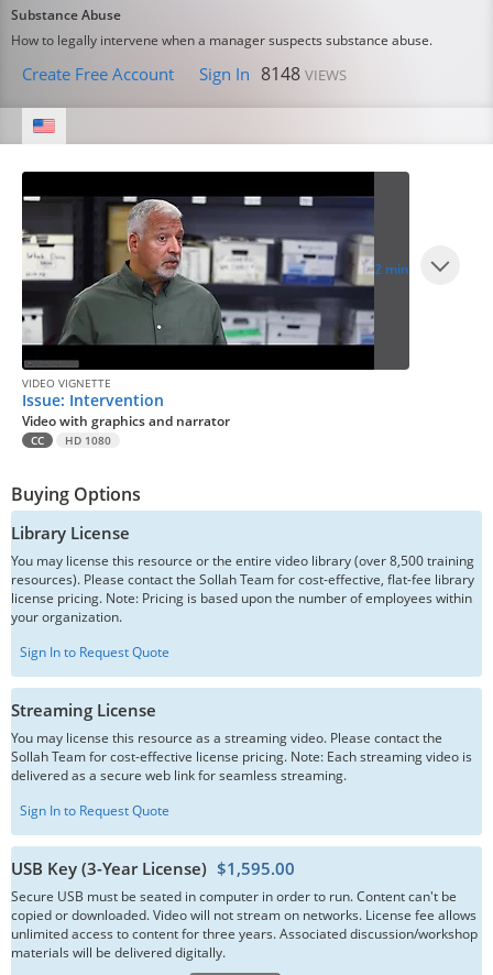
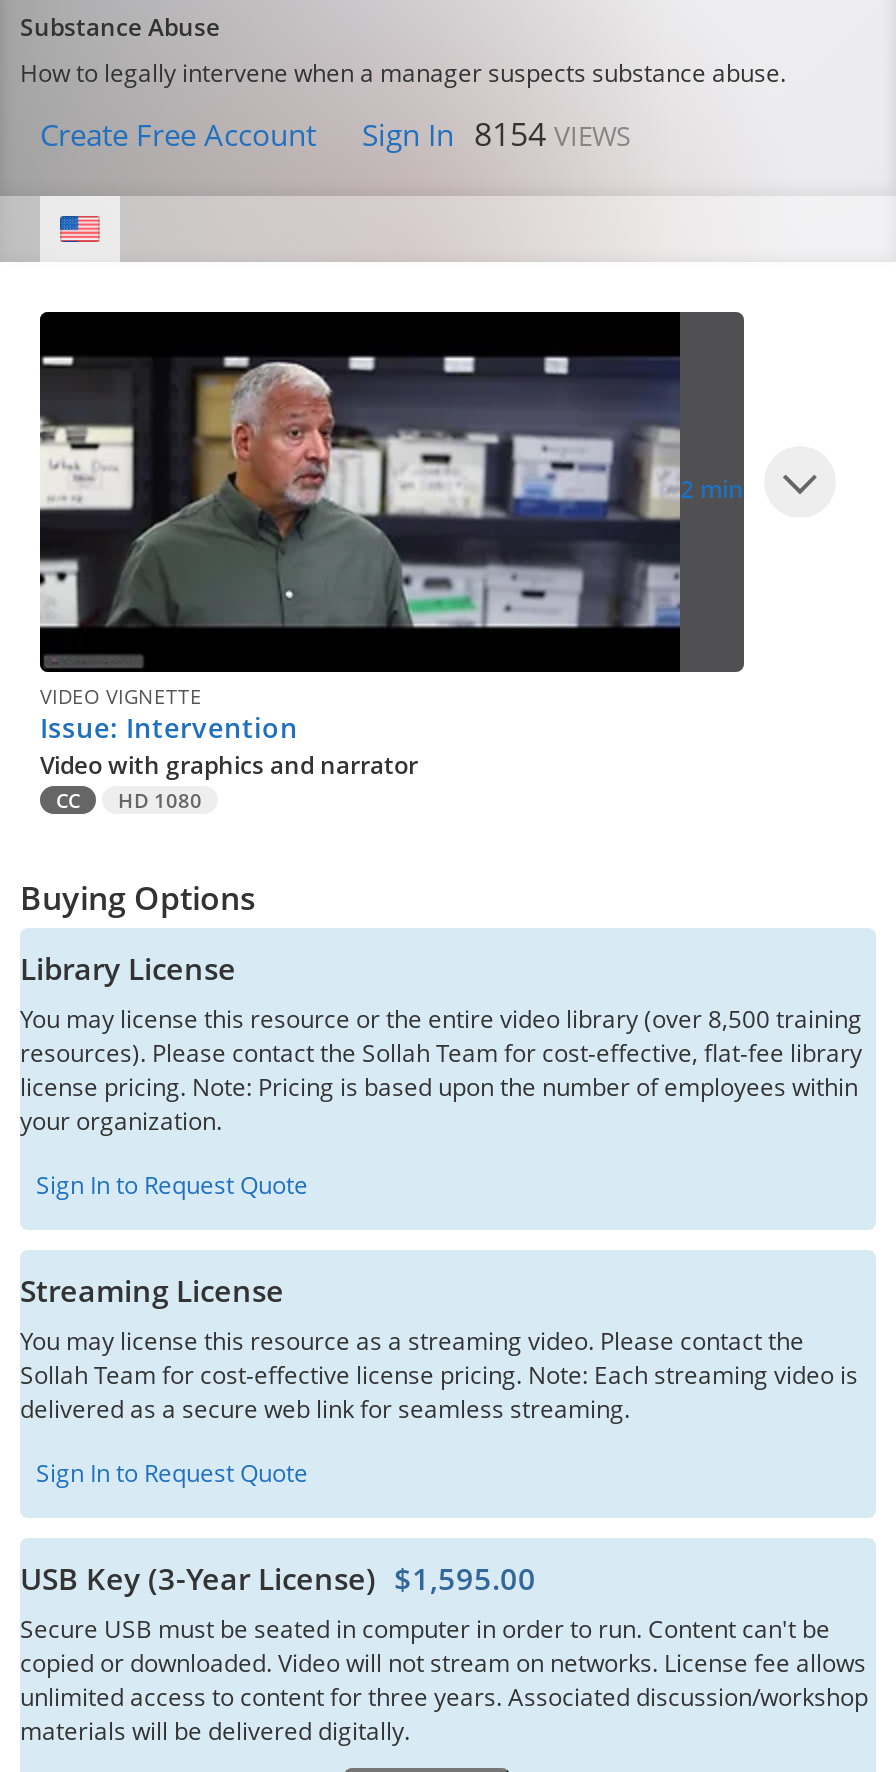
[22,62,347,86] Create Free Account Sign In 8148 VIEWS -> [40,112,630,156] Create Free Account Sign In 8154 VIEWS

